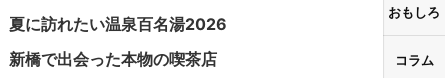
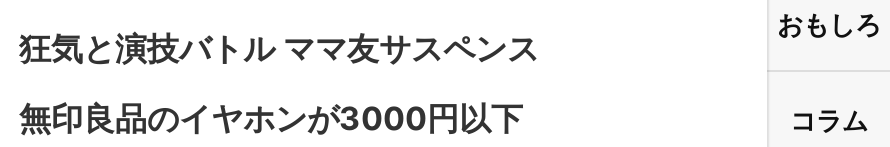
[9,14,227,34] 夏に訪れたい温泉百名湯2026 -> [19,28,539,68] 狂気と演技バトル ママ友サスペンス
[9,49,217,69] 新橋で出会った本物の喫茶店 -> [19,98,523,138] 無印良品のイヤホンが3000円以下

